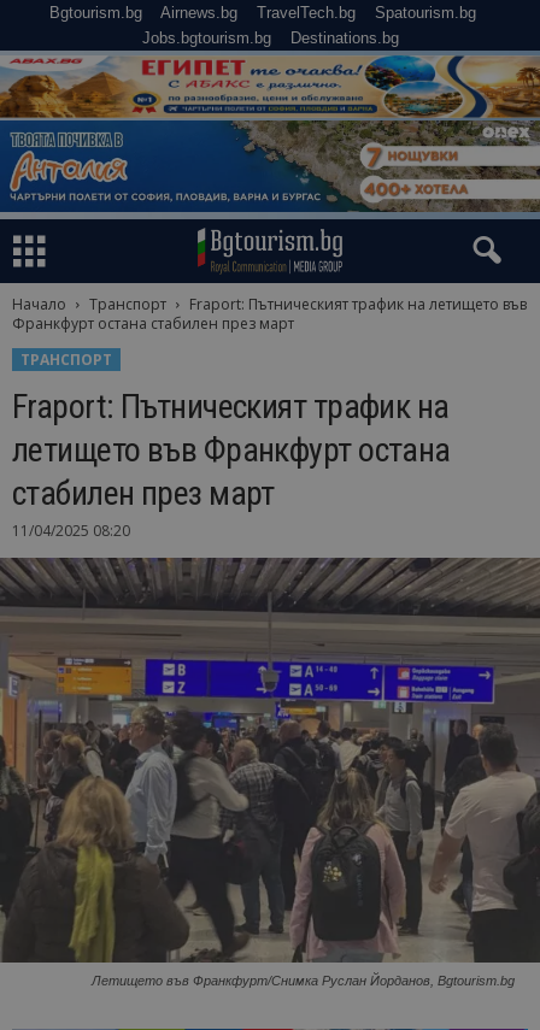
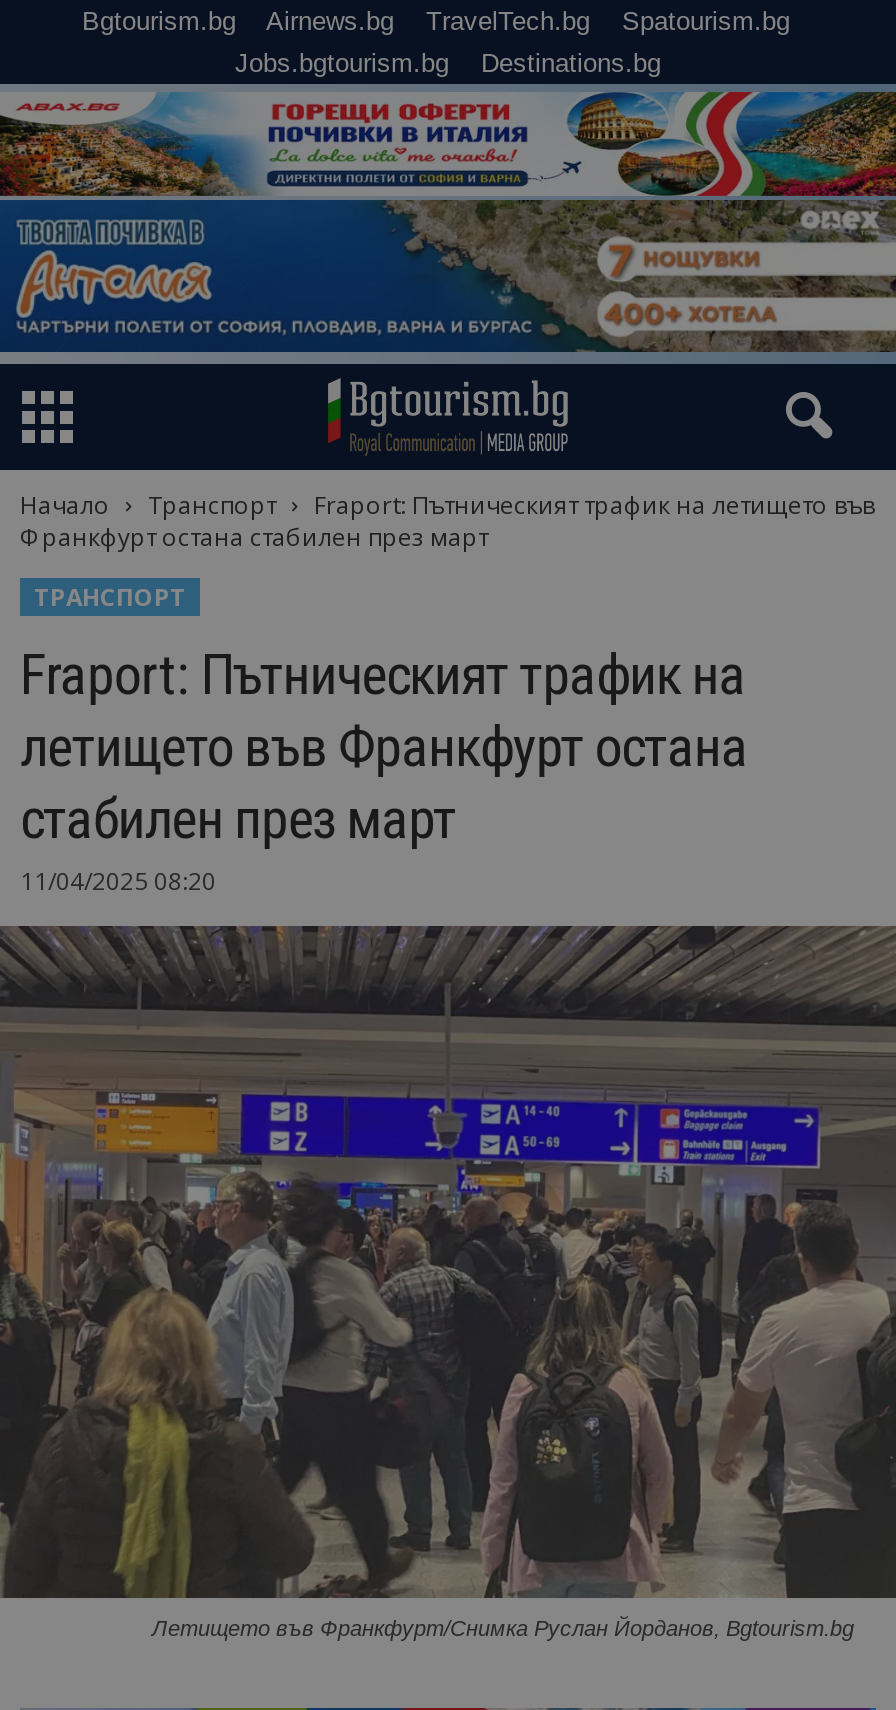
[4,54,536,119] [image] -> [6,90,890,198] [image]

